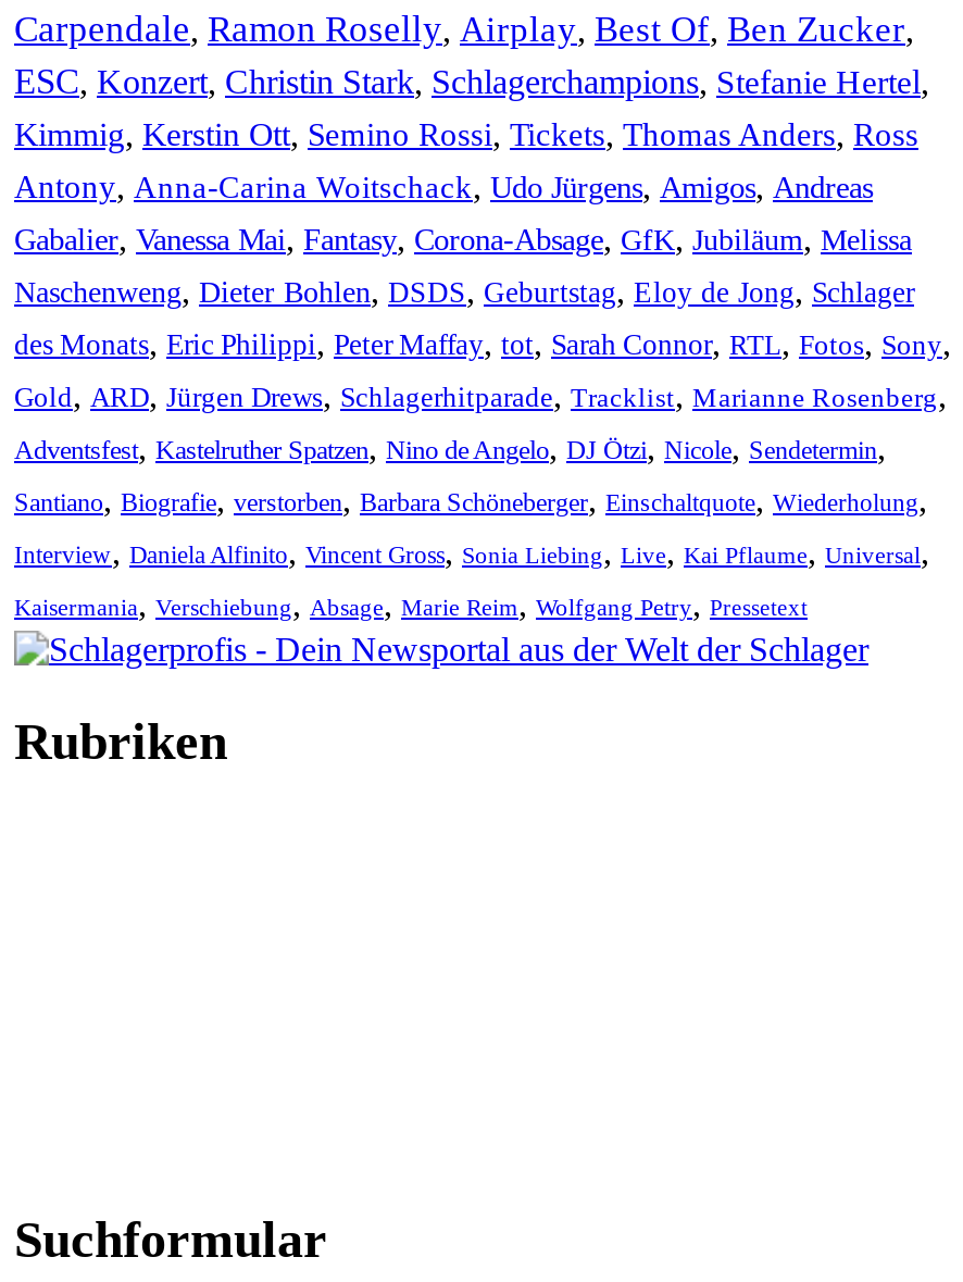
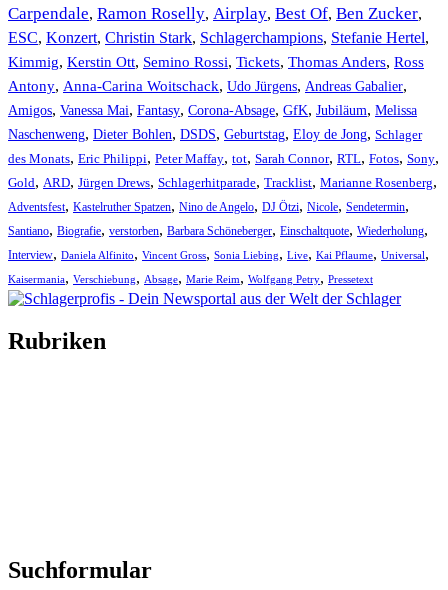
[14,167,873,204] Antony, Anna-Carina Woitschack, Udo Jürgens, Amigos, Andreas -> [8,77,407,94] Antony, Anna-Carina Woitschack, Udo Jürgens, Andreas Gabalier,
[14,219,912,256] Gabalier, Vanessa Mai, Fantasy, Corona-Absage, GfK, Jubiläum, Melissa -> [8,101,417,118] Amigos, Vanessa Mai, Fantasy, Corona-Absage, GfK, Jubiläum, Melissa

